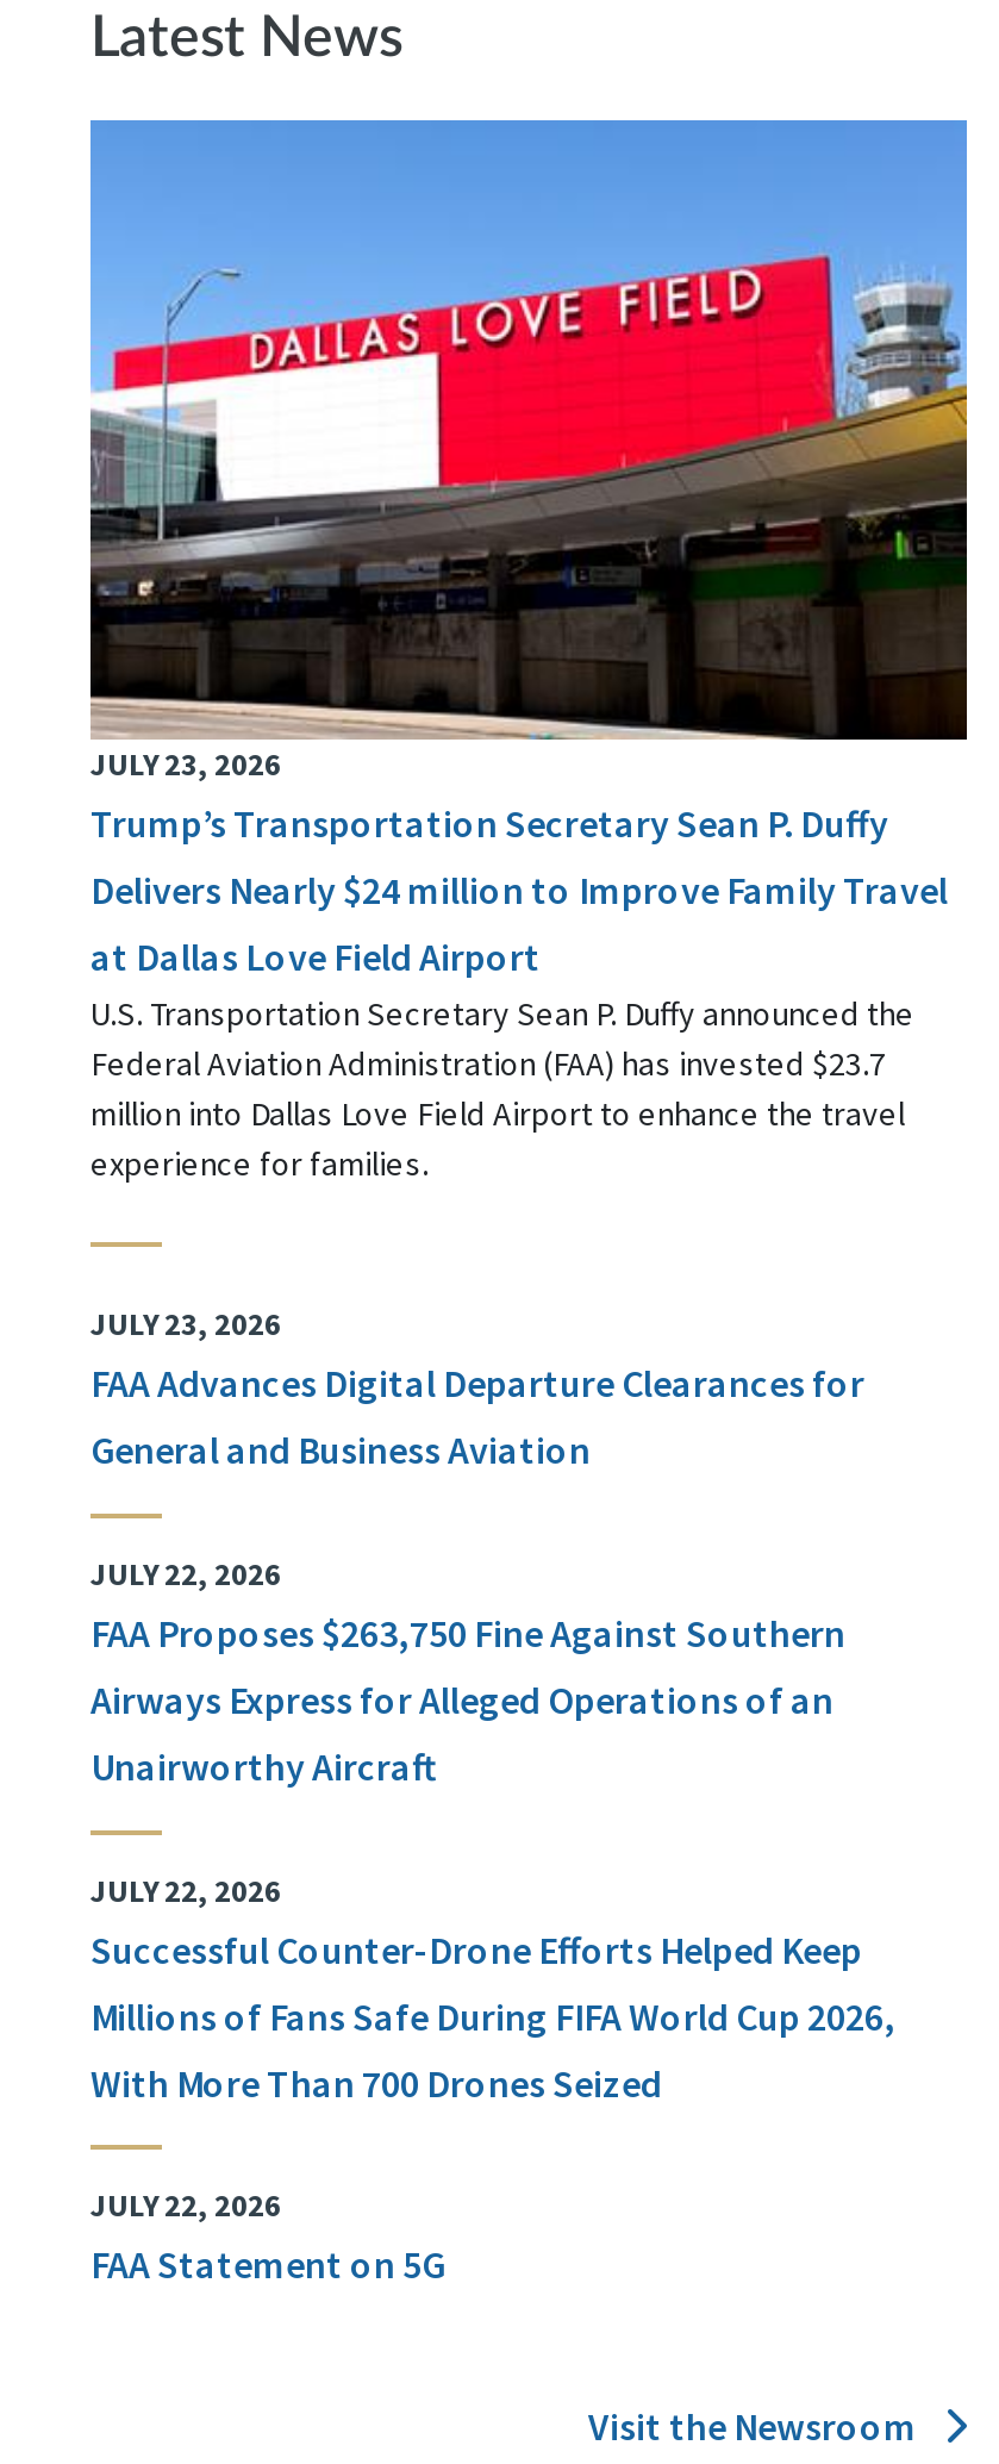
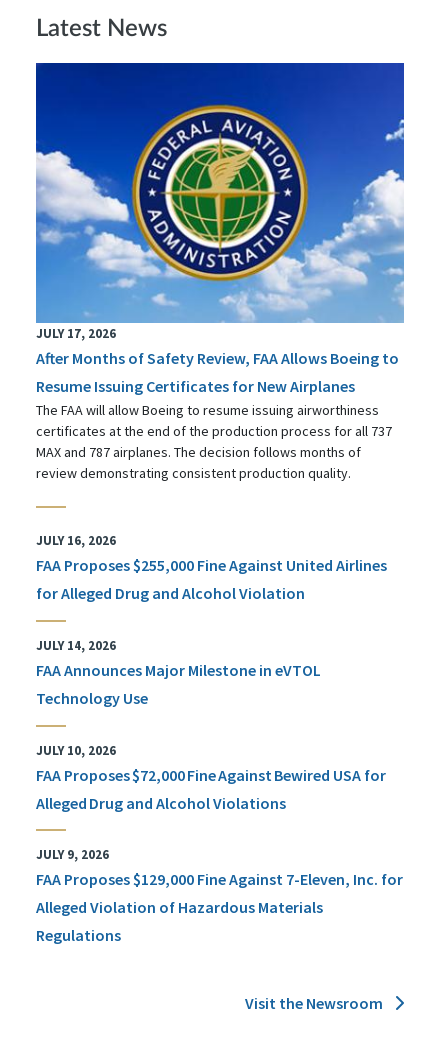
[88,118,969,1184] [image] | JULY 23, 2026 | Trump’s Transportation Secretary Sean P. Duffy | Delivers Nearly $24 million to Improve Family Travel | at Dallas Love Field Airport | U.S. Transportation Secretary Sean P. Duffy announced the | Federal Aviation Administration (FAA) has invested $23.7 | million into Dallas Love Field Airport to enhance the travel | experience for families. -> [35,62,405,482] [image] | JULY 17, 2026 | After Months of Safety Review, FAA Allows Boeing to | Resume Issuing Certificates for New Airplanes | The FAA will allow Boeing to resume issuing airworthiness | certificates at the end of the production process for all 737 | MAX and 787 airplanes. The decision follows months of | review demonstrating consistent production quality.
[90,1305,864,1474] JULY 23, 2026 | FAA Advances Digital Departure Clearances for | General and Business Aviation -> [36,532,387,603] JULY 16, 2026 | FAA Proposes $255,000 Fine Against United Airlines | for Alleged Drug and Alcohol Violation
[90,1554,845,1790] JULY 22, 2026 | FAA Proposes $263,750 Fine Against Southern | Airways Express for Alleged Operations of an | Unairworthy Aircraft -> [36,637,321,708] JULY 14, 2026 | FAA Announces Major Milestone in eVTOL | Technology Use
[90,1870,895,2106] JULY 22, 2026 | Successful Counter-Drone Efforts Helped Keep | Millions of Fans Safe During FIFA World Cup 2026, | With More Than 700 Drones Seized -> [36,742,386,813] JULY 10, 2026 | FAA Proposes $72,000 Fine Against Bewired USA for | Alleged Drug and Alcohol Violations
[90,2186,445,2288] JULY 22, 2026 | FAA Statement on 5G -> [36,846,403,945] JULY 9, 2026 | FAA Proposes $129,000 Fine Against 7-Eleven, Inc. for | Alleged Violation of Hazardous Materials | Regulations

